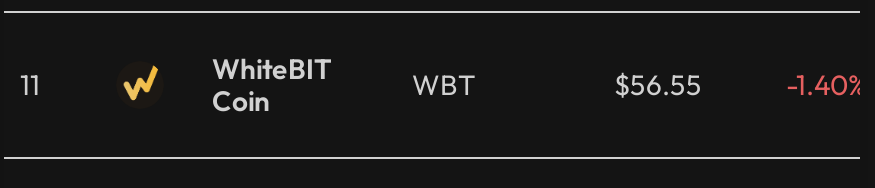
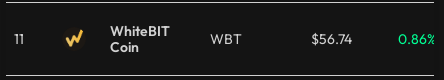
[614,67,702,103] $56.55 -> [311,30,352,48] $56.74
[786,67,866,103] -1.40% -> [398,30,436,48] 0.86%

